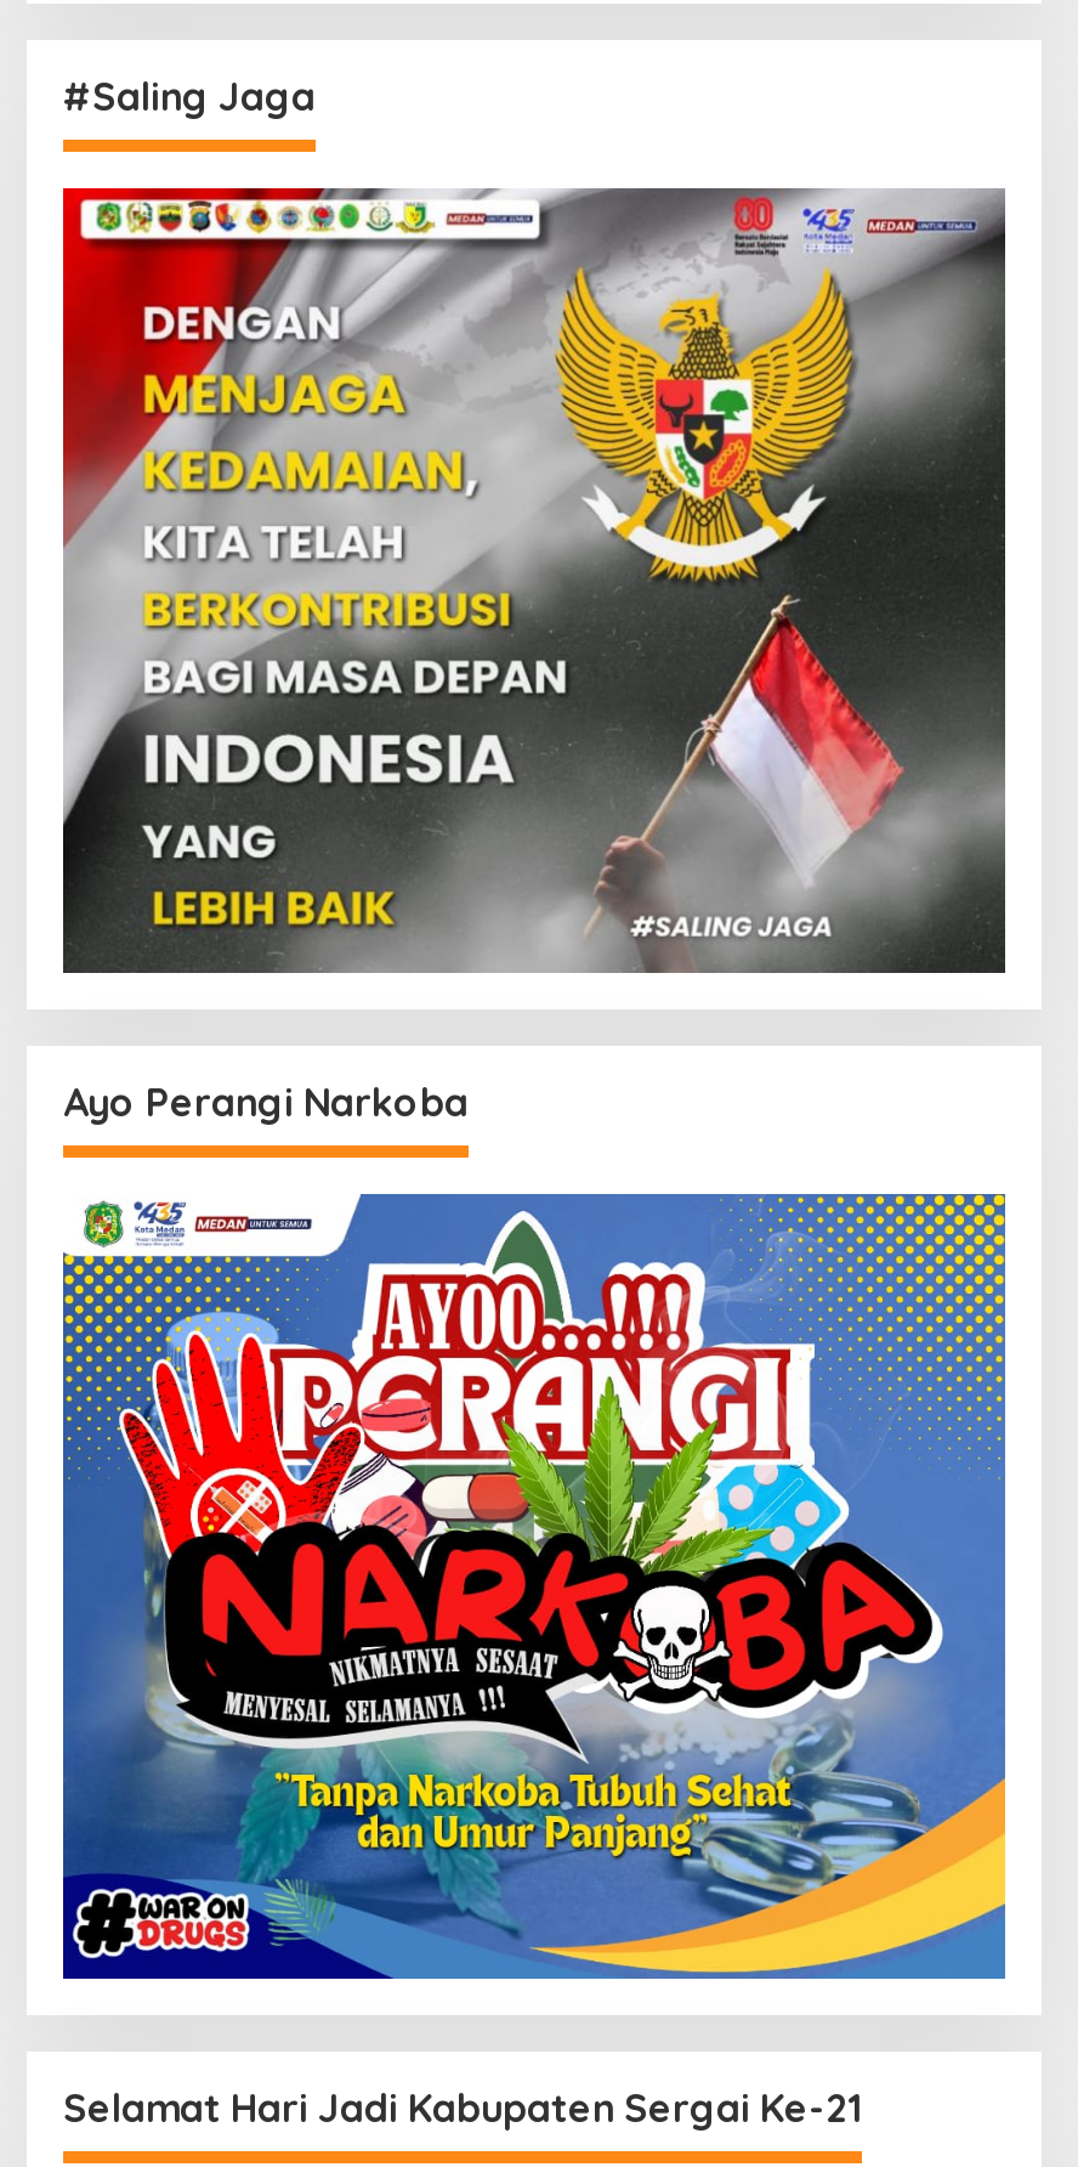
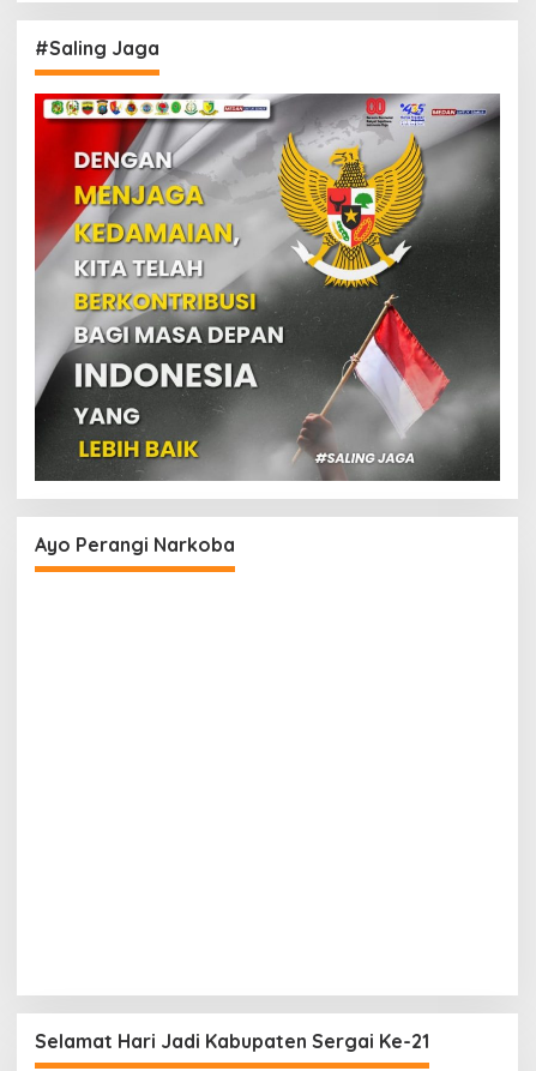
[61,1190,1008,1980] [image] -> none

